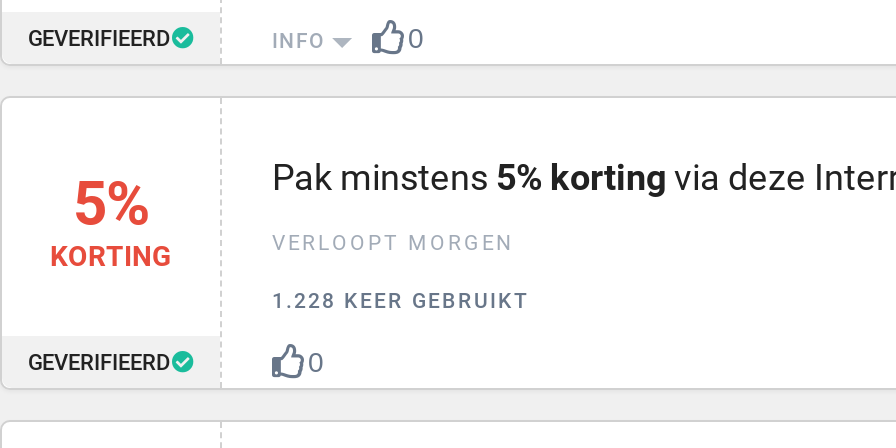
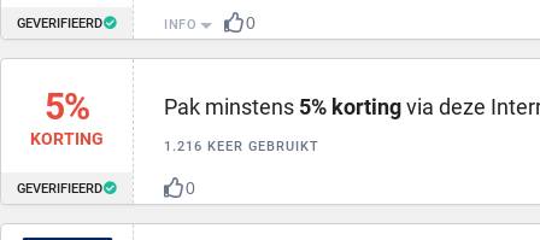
[272,230,530,314] VERLOOPT MORGEN | 1.228 KEER GEBRUIKT -> [164,139,319,154] 1.216 KEER GEBRUIKT

